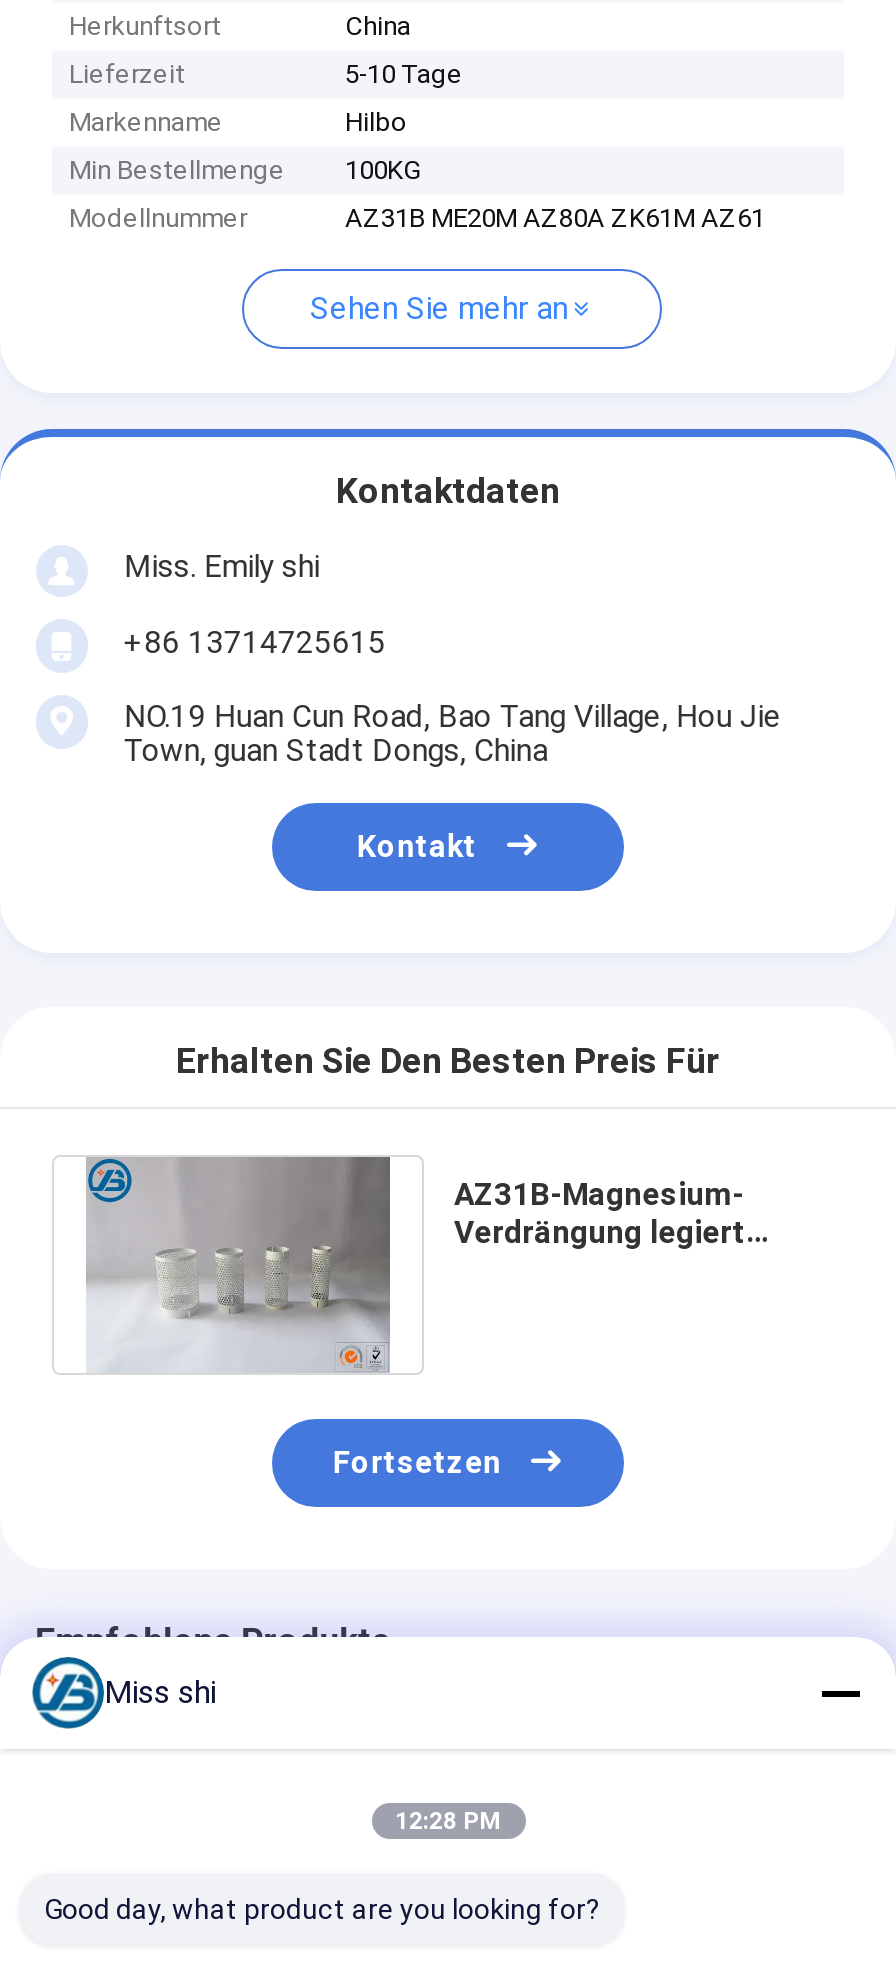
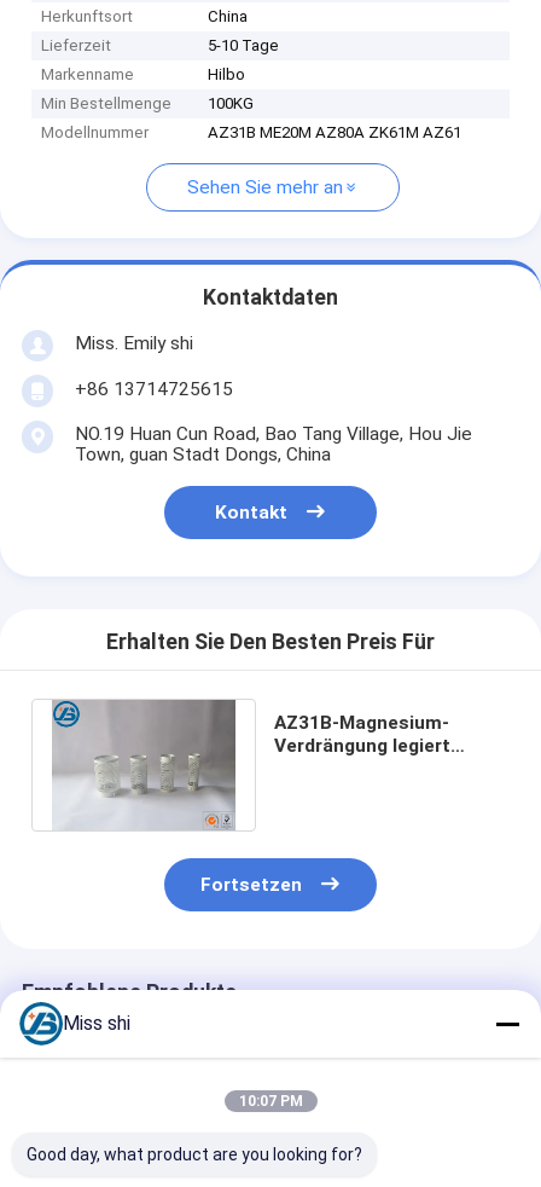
[395,1807,501,1835] 12:28 PM -> [238,1093,303,1110] 10:07 PM

